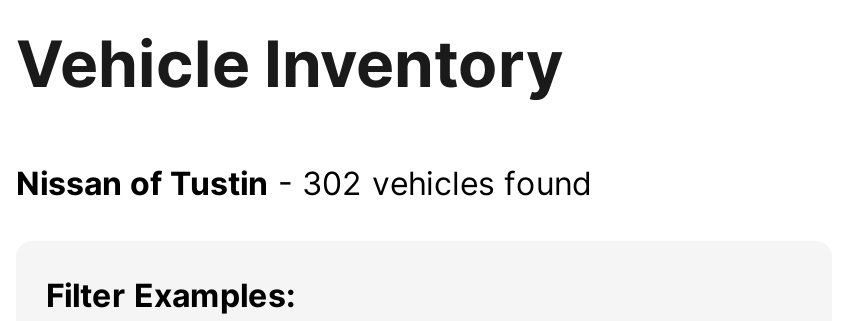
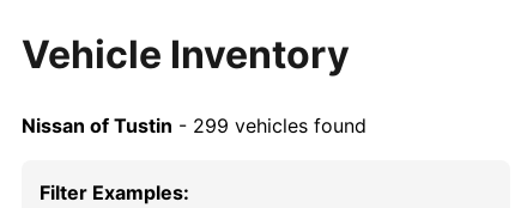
[16,163,592,203] Nissan of Tustin - 302 vehicles found -> [22,113,367,137] Nissan of Tustin - 299 vehicles found

